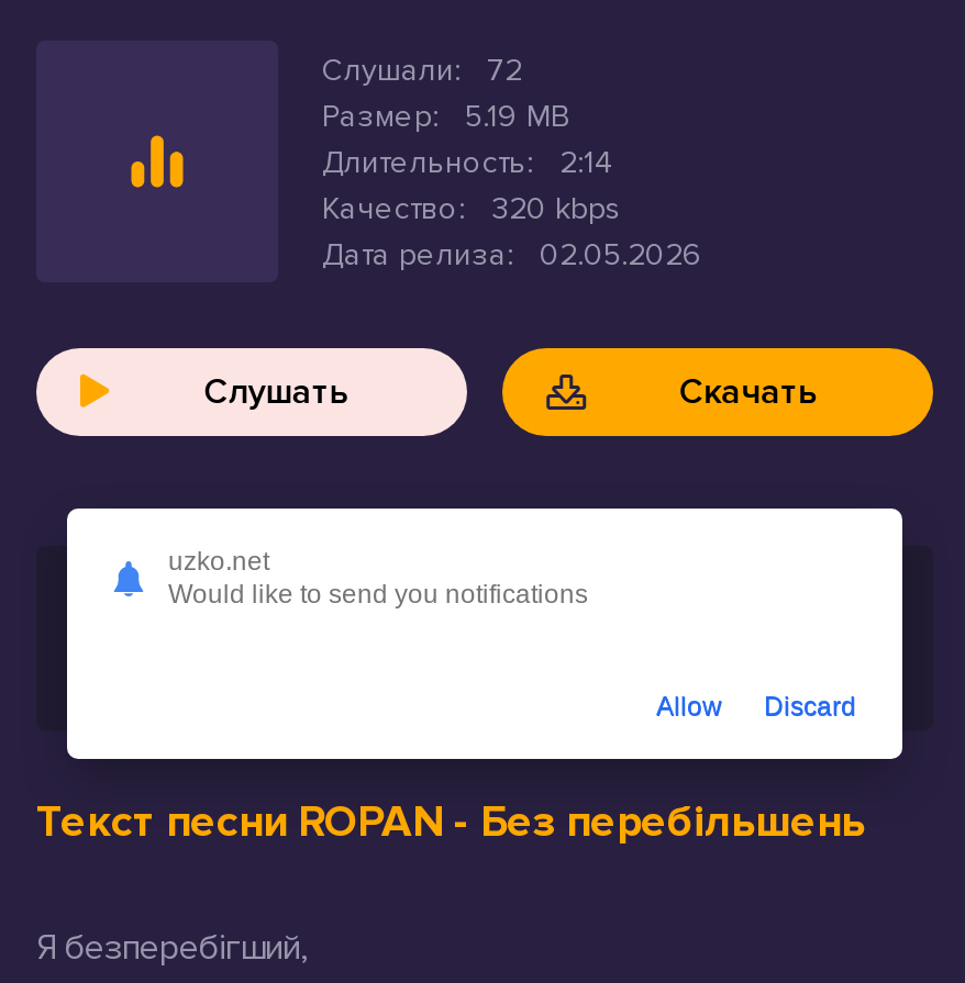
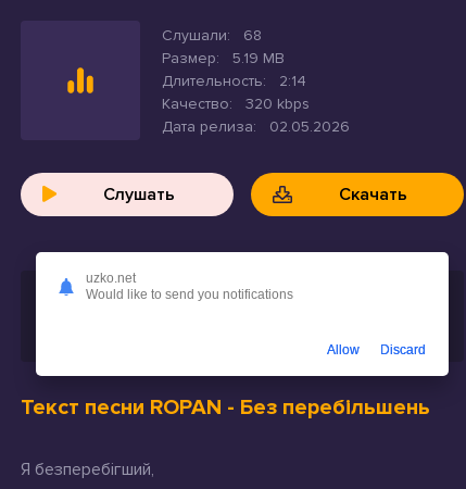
[322,51,522,88] Слушали: 72 -> [162,26,262,44] Слушали: 68

